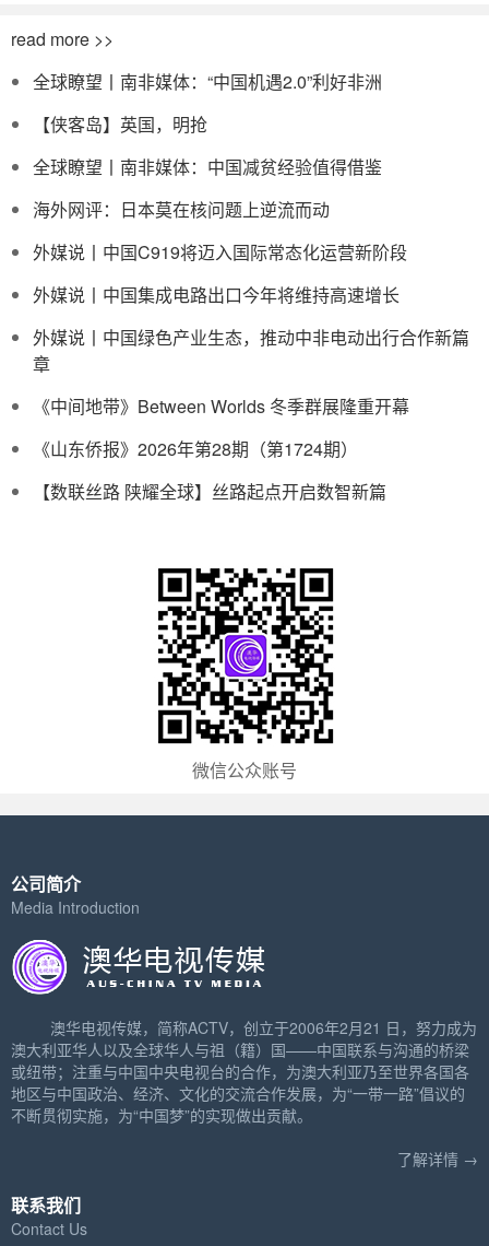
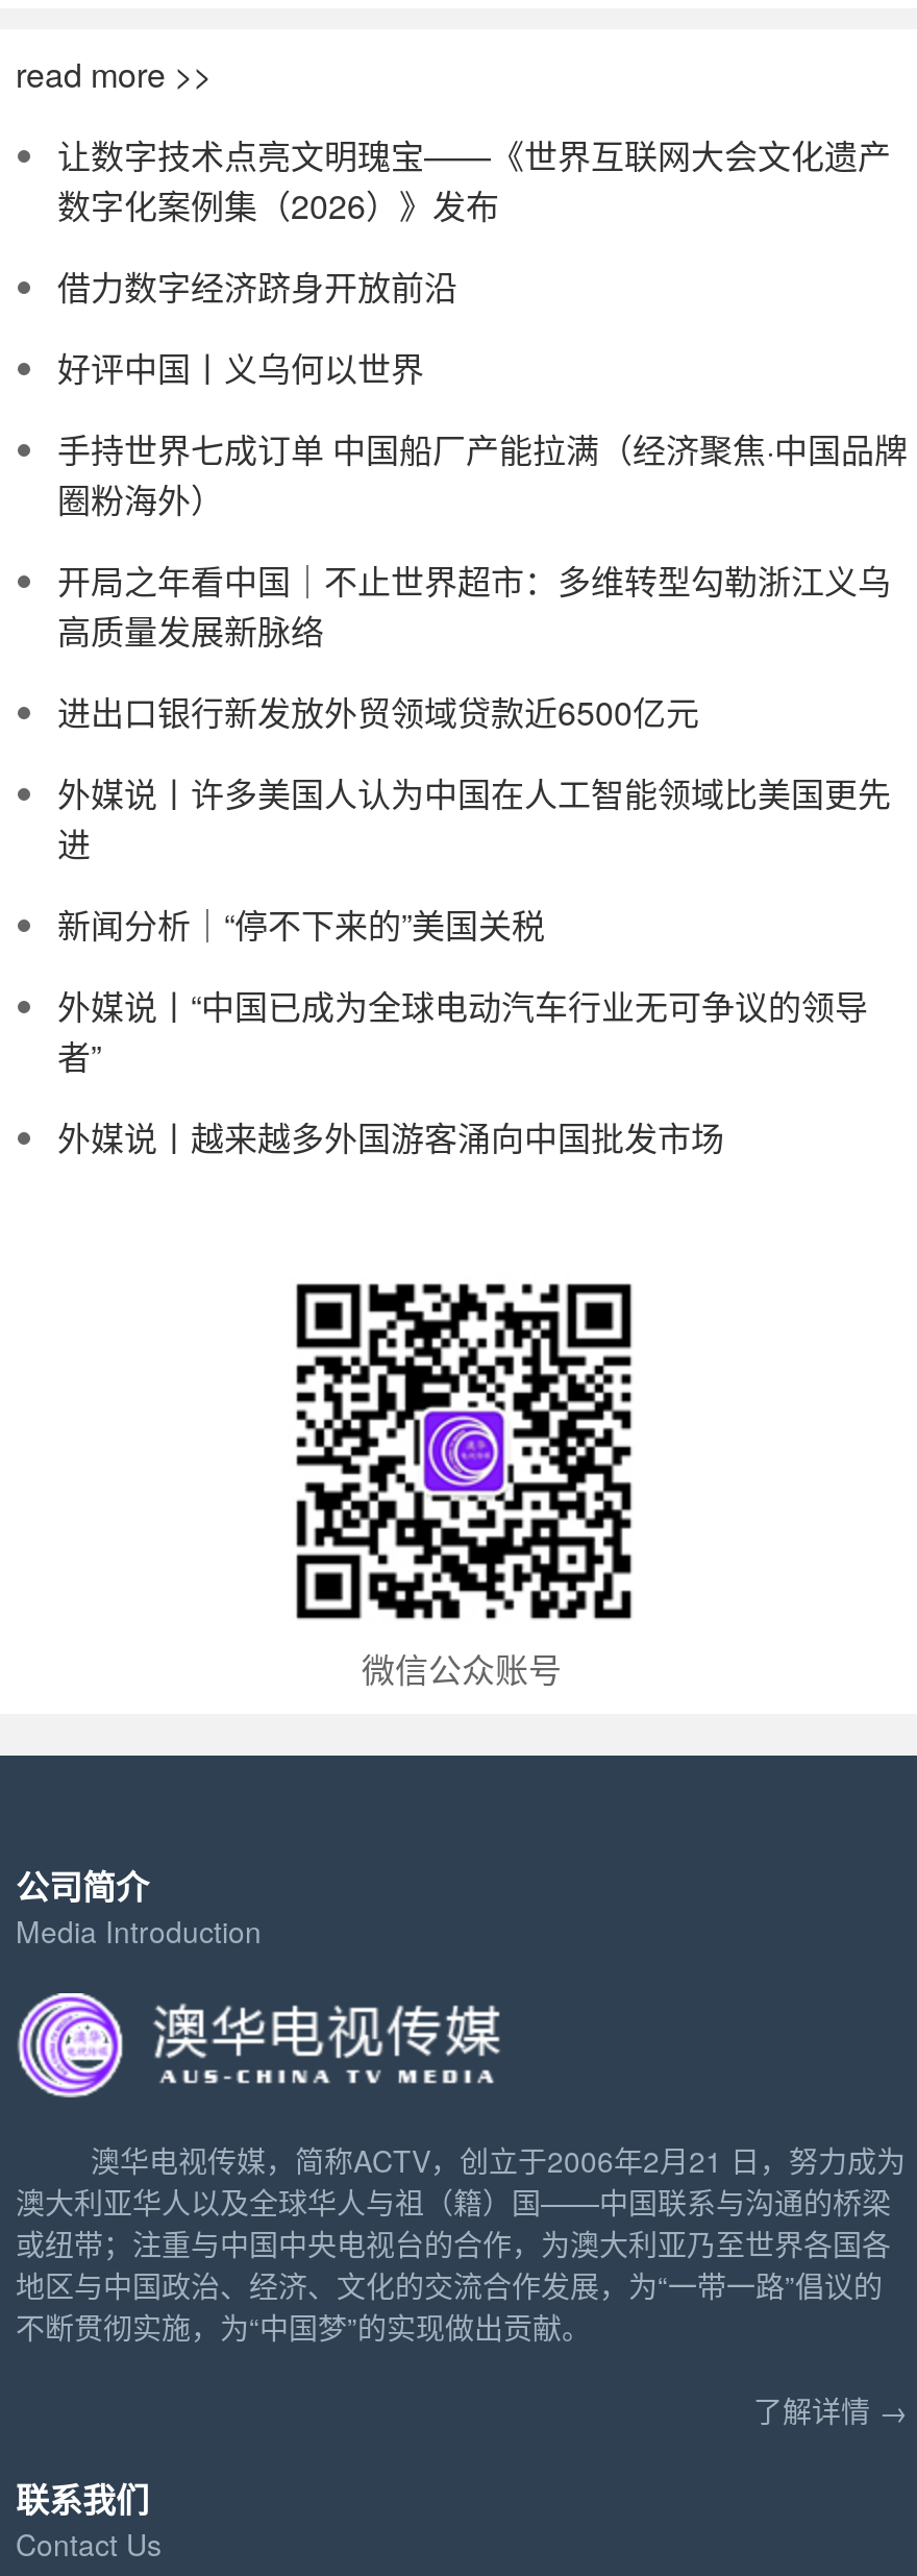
[33,69,382,94] 全球瞭望丨南非媒体：“中国机遇2.0”利好非洲 -> [57,131,891,229] 让数字技术点亮文明瑰宝——《世界互联网大会文化遗产 | 数字化案例集（2026）》发布
[33,111,207,137] 【侠客岛】英国，明抢 -> [57,263,457,311] 借力数字经济跻身开放前沿
[33,154,382,179] 全球瞭望丨南非媒体：中国减贫经验值得借鉴 -> [57,344,424,392] 好评中国丨义乌何以世界
[33,197,330,222] 海外网评：日本莫在核问题上逆流而动 -> [57,425,908,523] 手持世界七成订单 中国船厂产能拉满（经济聚焦·中国品牌 | 圈粉海外）
[33,239,407,265] 外媒说丨中国C919将迈入国际常态化运营新阶段 -> [57,557,891,655] 开局之年看中国｜不止世界超市：多维转型勾勒浙江义乌 | 高质量发展新脉络
[33,282,399,307] 外媒说丨中国集成电路出口今年将维持高速增长 -> [57,688,699,736] 进出口银行新发放外贸领域贷款近6500亿元
[33,325,469,376] 外媒说丨中国绿色产业生态，推动中非电动出行合作新篇 | 章 -> [57,769,891,867] 外媒说丨许多美国人认为中国在人工智能领域比美国更先 | 进
[33,393,409,419] 《中间地带》Between Worlds 冬季群展隆重开幕 -> [57,901,545,949] 新闻分析｜“停不下来的”美国关税
[33,436,358,461] 《山东侨报》2026年第28期（第1724期） -> [57,982,868,1080] 外媒说丨“中国已成为全球电动汽车行业无可争议的领导 | 者”
[33,479,386,504] 【数联丝路 陕耀全球】丝路起点开启数智新篇 -> [57,1113,724,1161] 外媒说丨越来越多外国游客涌向中国批发市场

